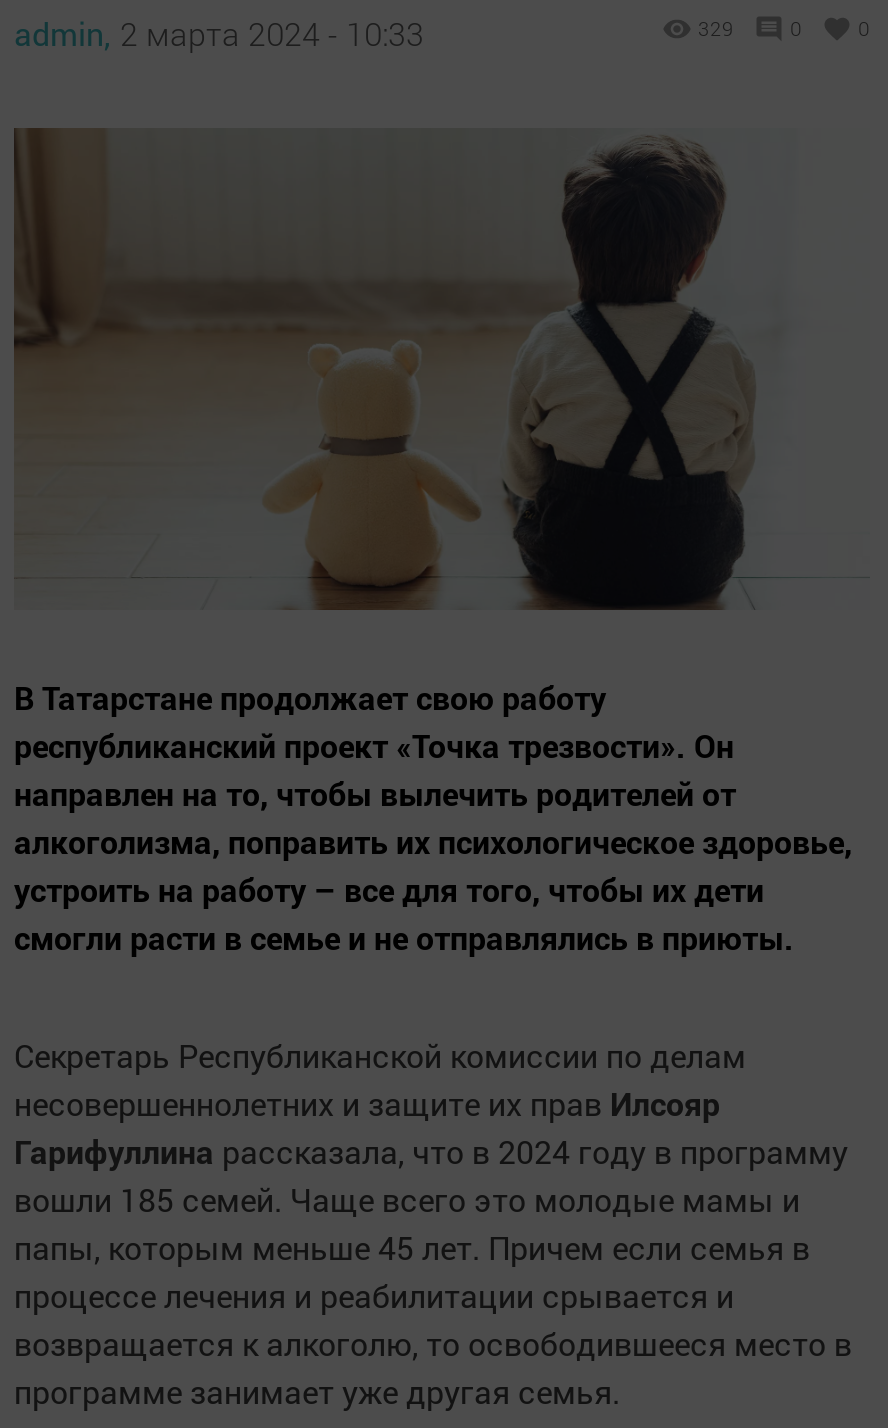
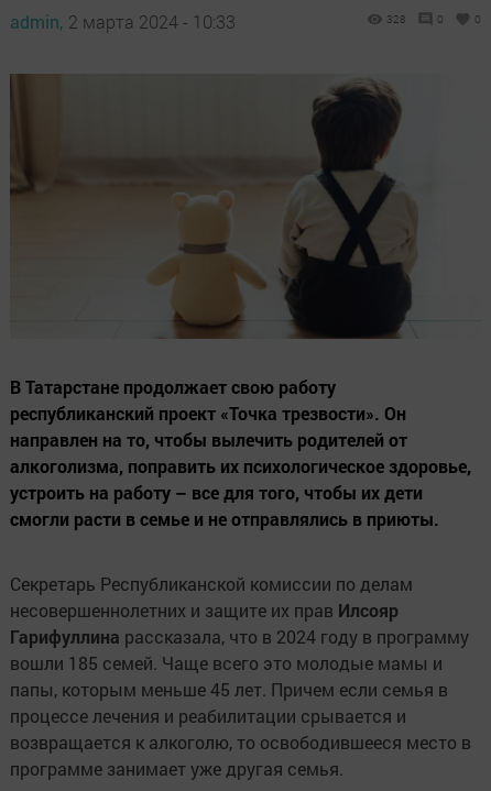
[698,16,734,42] 329 -> [386,12,406,26] 328

